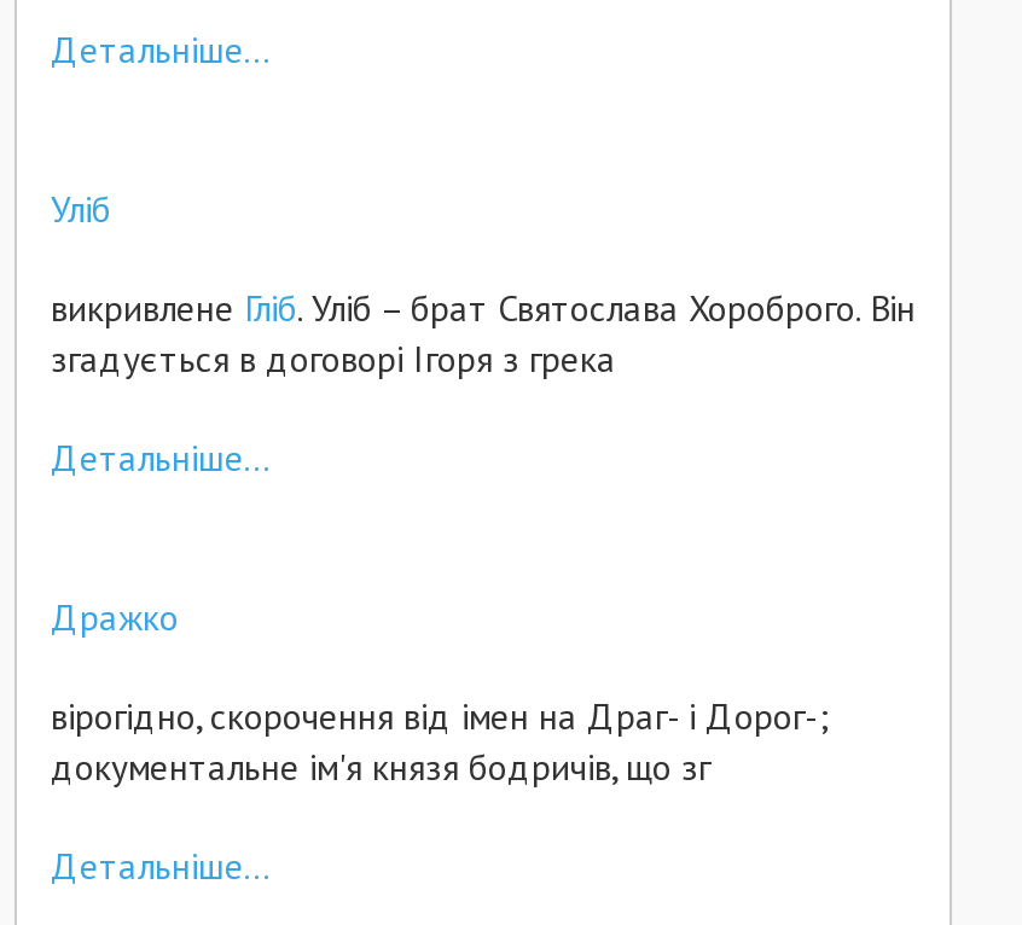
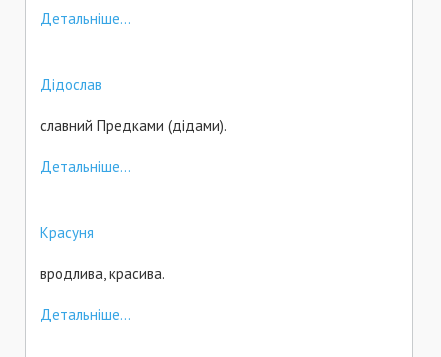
[51,186,111,232] Уліб -> [40,75,102,94] Дідослав
[51,285,916,382] викривлене Гліб. Уліб – брат Святослава Хороброго. Він | згадується в договорі Ігоря з грека -> [40,116,227,135] славний Предками (дідами).
[51,594,179,640] Дражко -> [40,223,94,242] Красуня
[51,693,829,790] вірогідно, скорочення від імен на Драг- і Дорог-; | документальне ім'я князя бодричів, що зг -> [40,264,165,283] вродлива, красива.

